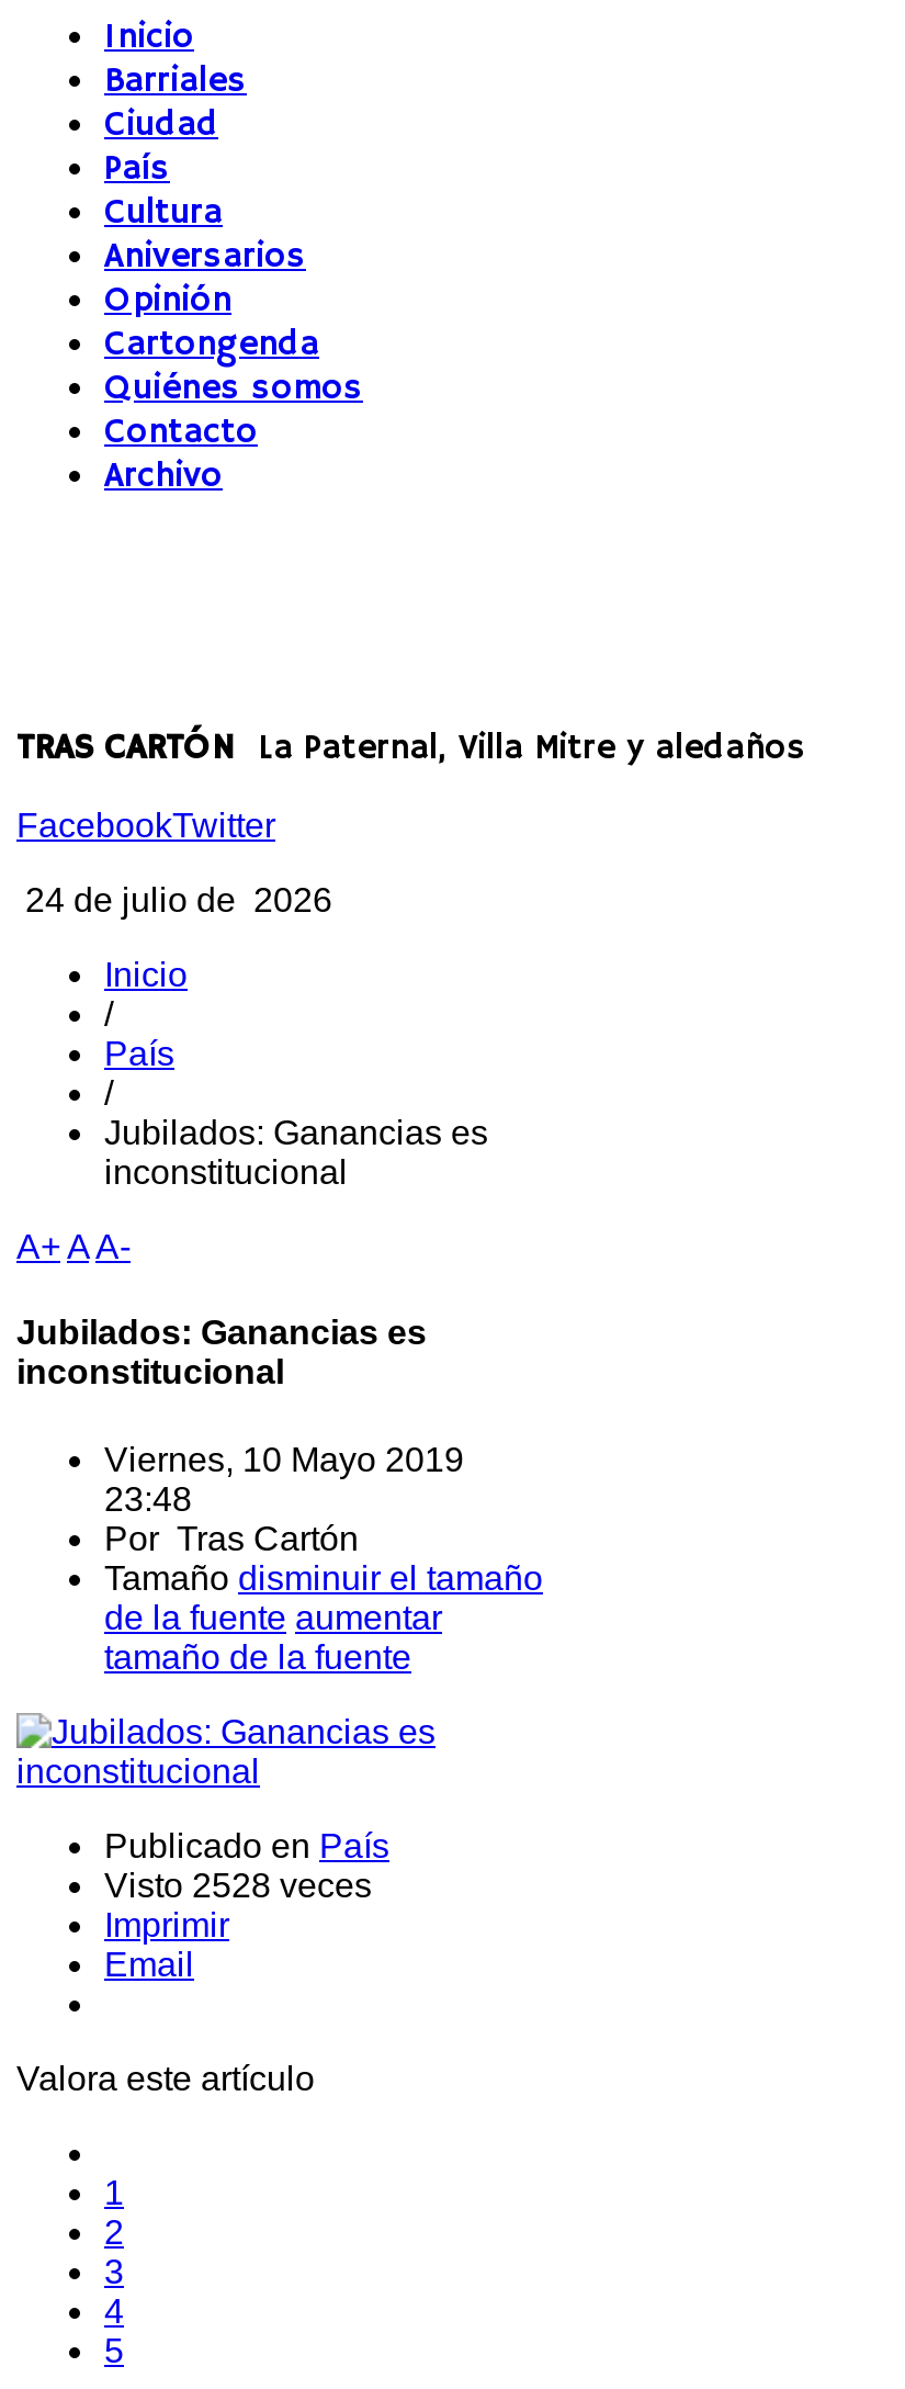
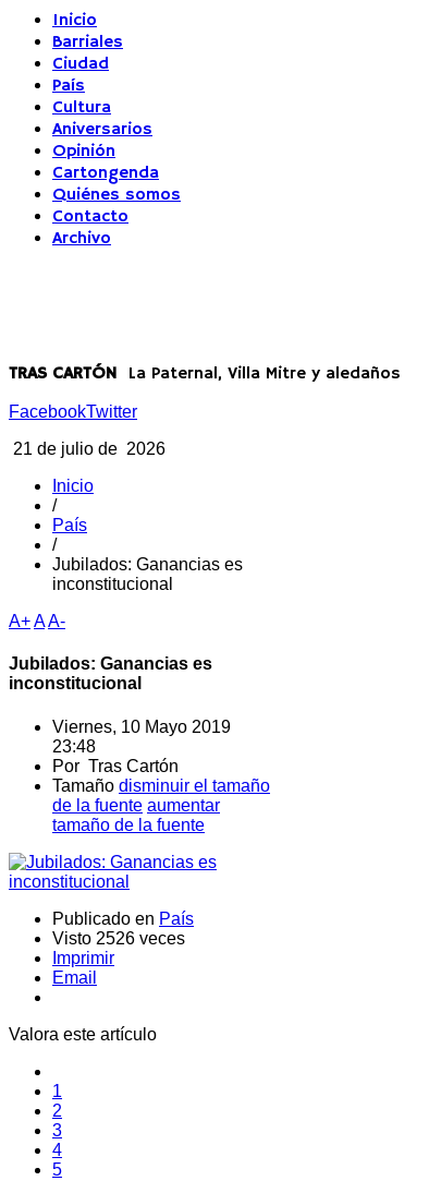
[16,881,332,919] 24 de julio de 2026 -> [9,439,166,458] 21 de julio de 2026
[104,1866,372,1903] Visto 2528 veces -> [52,929,185,947] Visto 2526 veces

